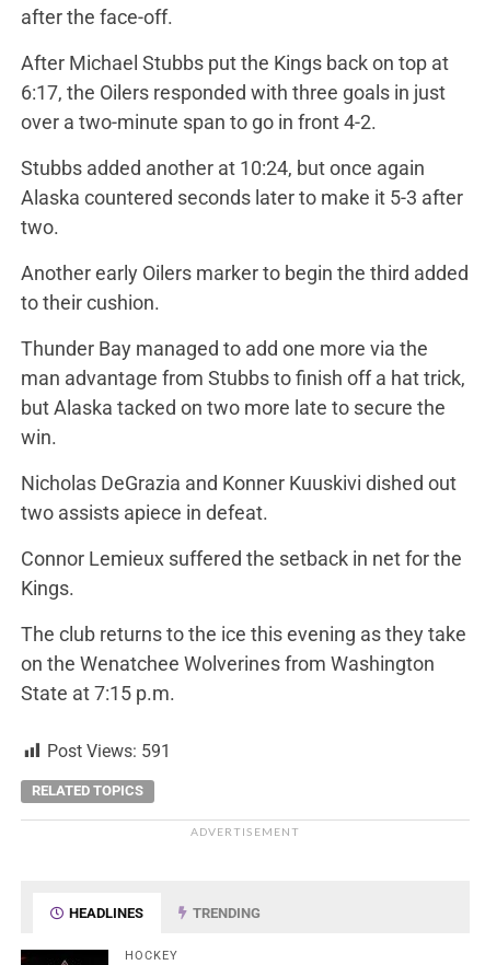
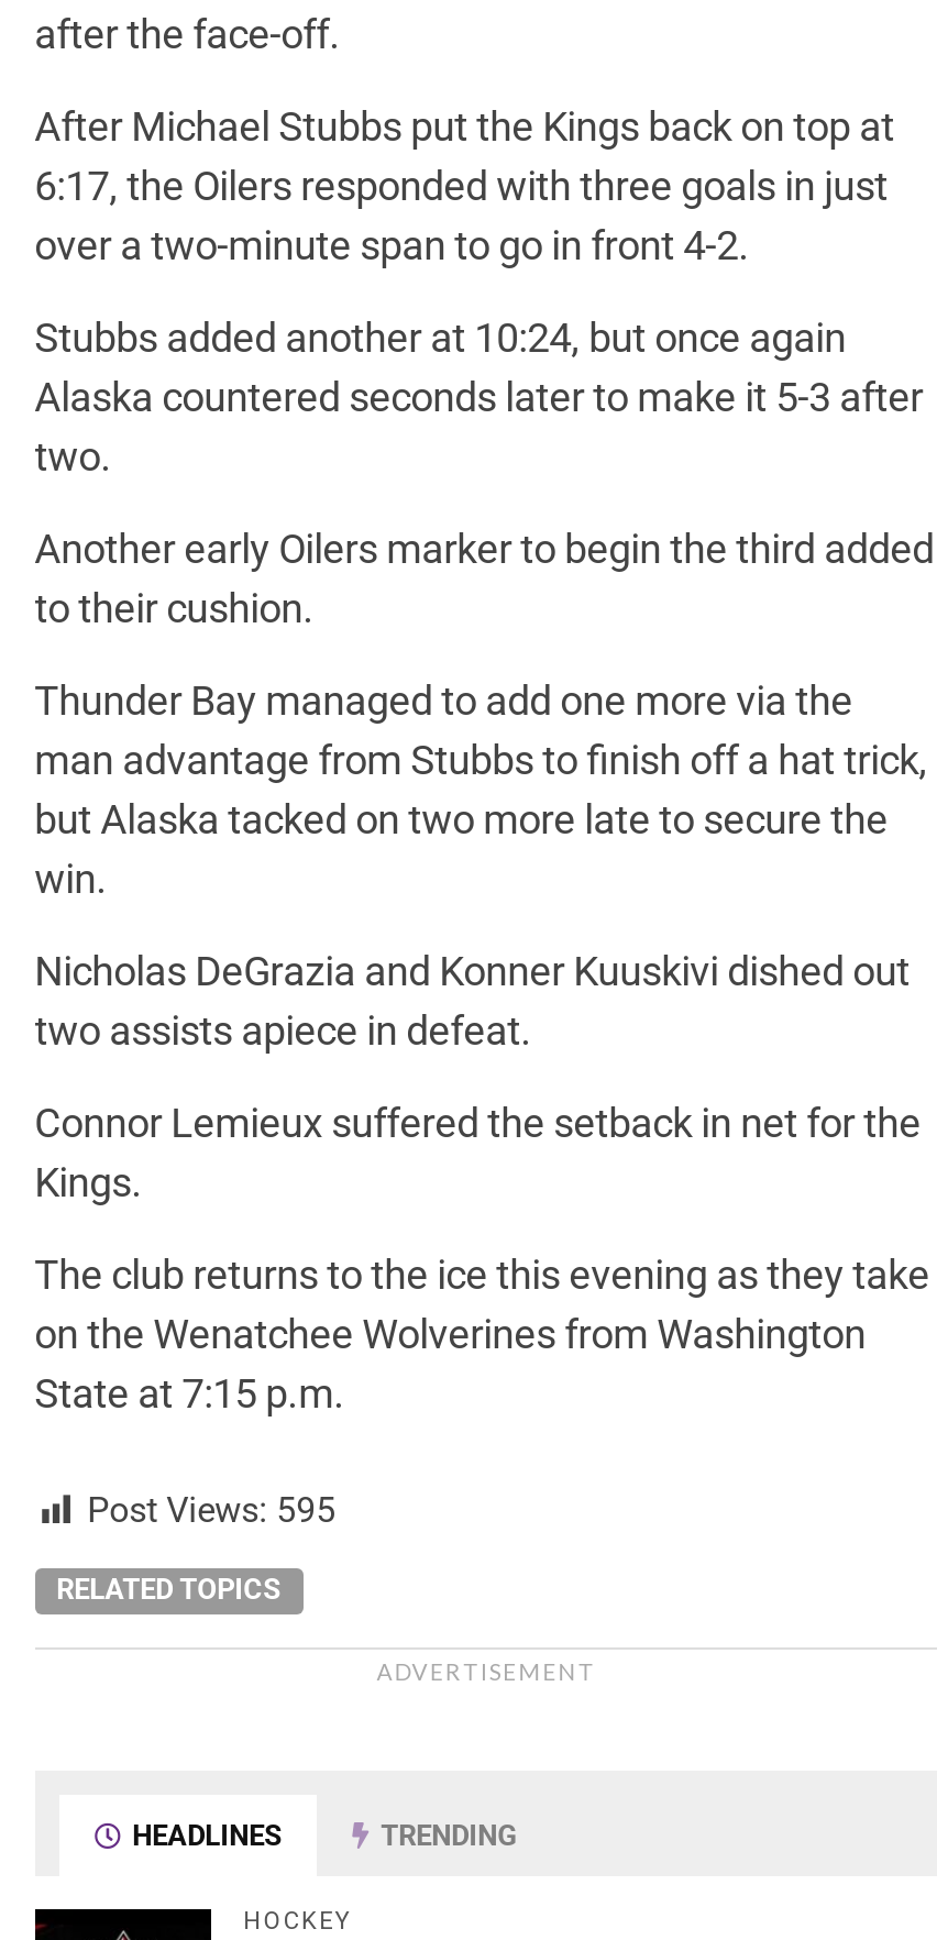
[47,740,170,761] Post Views: 591 -> [87,1489,336,1530] Post Views: 595

